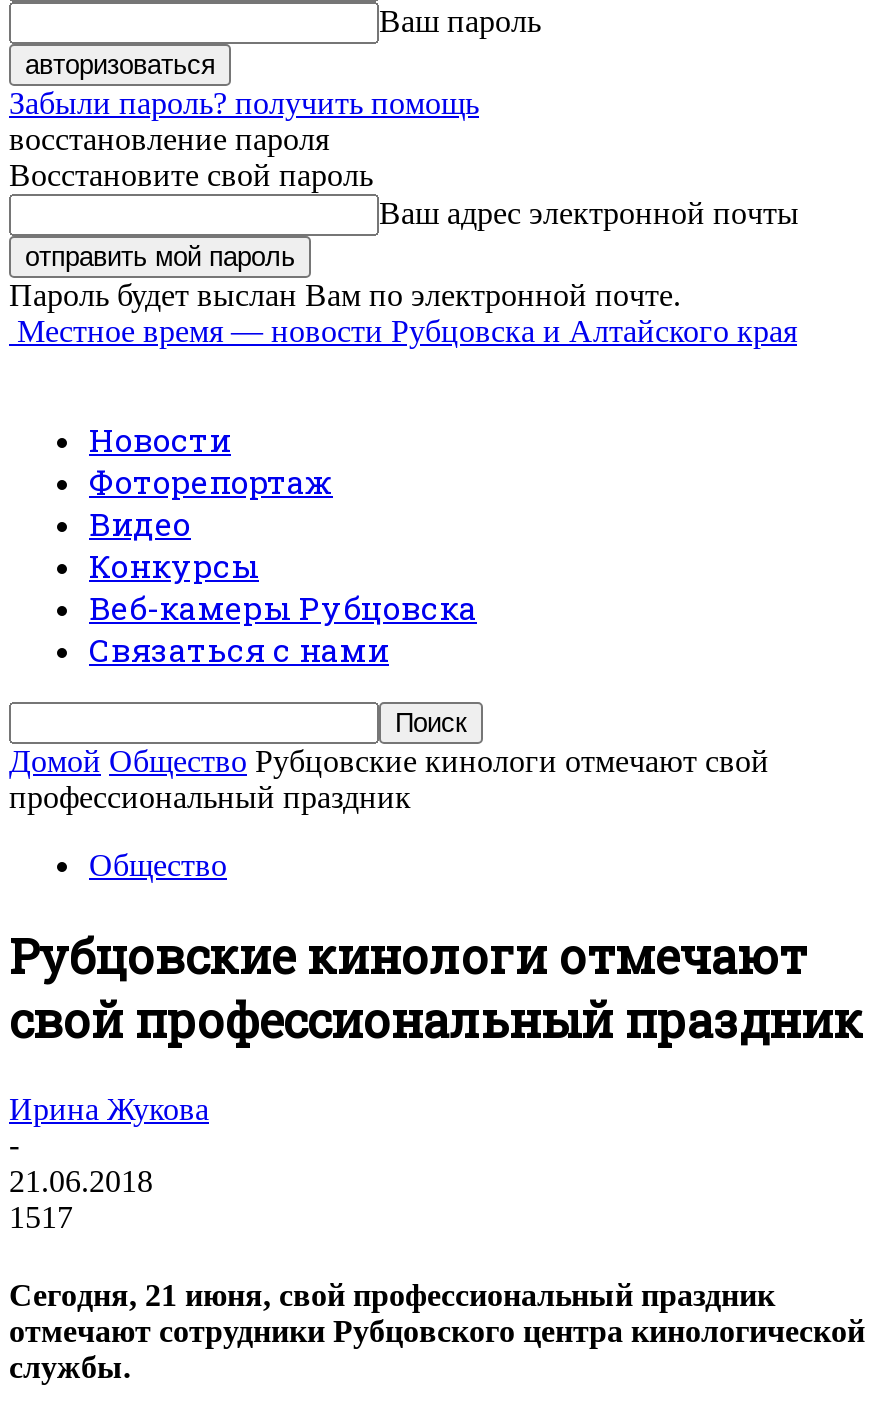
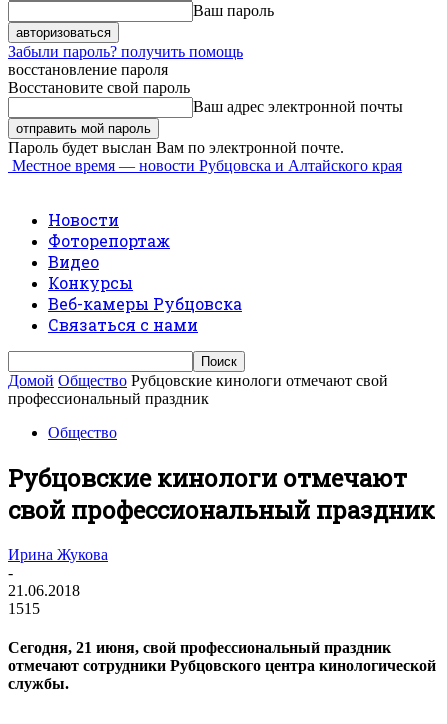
[9,1200,73,1234] 1517 -> [8,600,40,617] 1515

